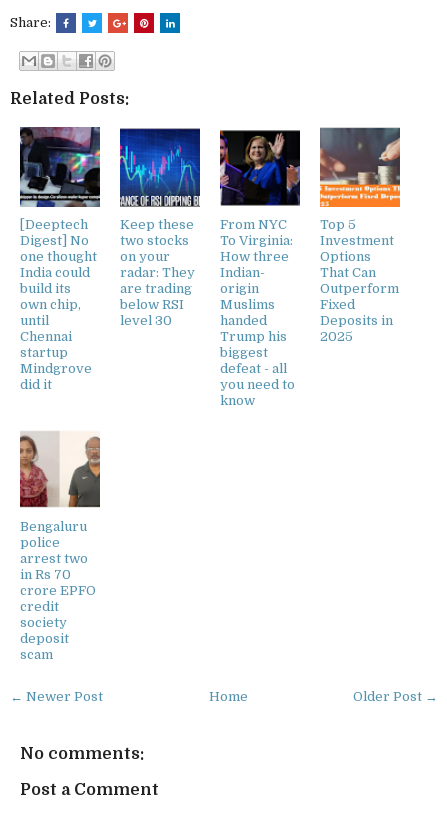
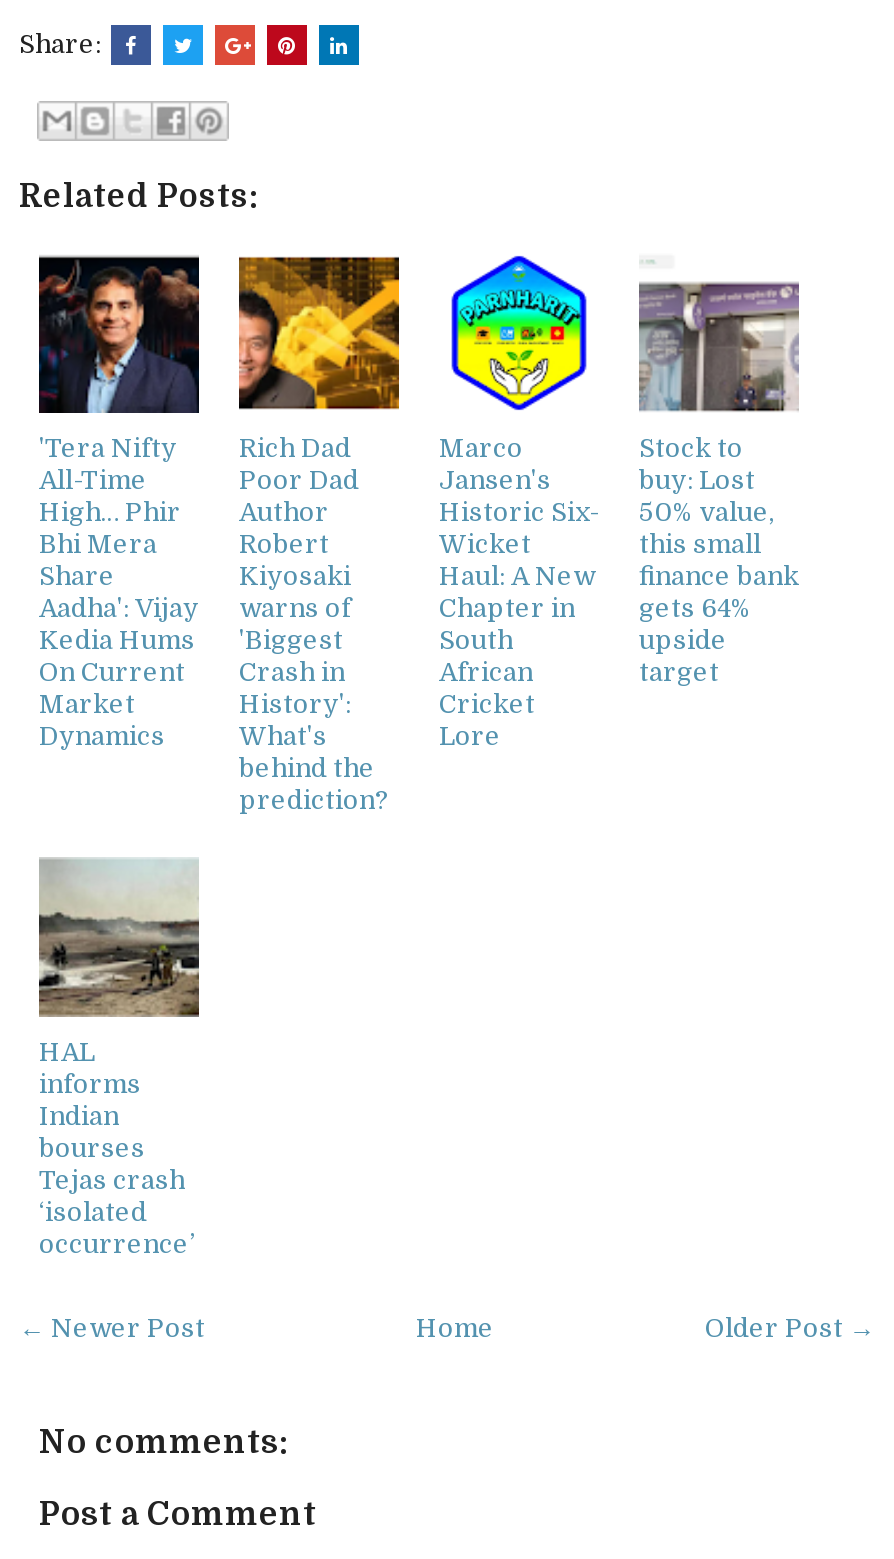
[19,126,101,392] [image] | [Deeptech | Digest] No | one thought | India could | build its | own chip, | until | Chennai | startup | Mindgrove | did it -> [39,253,199,752] [image] | 'Tera Nifty | All-Time | High… Phir | Bhi Mera | Share | Aadha': Vijay | Kedia Hums | On Current | Market | Dynamics
[119,127,201,328] [image] | Keep these | two stocks | on your | radar: They | are trading | below RSI | level 30 -> [237,255,401,816] [image] | Rich Dad | Poor Dad | Author | Robert | Kiyosaki | warns of | 'Biggest | Crash in | History': | What's | behind the | prediction?
[219,129,301,408] [image] | From NYC | To Virginia: | How three | Indian- | origin | Muslims | handed | Trump his | biggest | defeat - all | you need to | know -> [439,255,599,752] [image] | Marco | Jansen's | Historic Six- | Wicket | Haul: A New | Chapter in | South | African | Cricket | Lore
[319,127,401,344] [image] | Top 5 | Investment | Options | That Can | Outperform | Fixed | Deposits in | 2025 -> [639,255,799,688] [image] | Stock to | buy: Lost | 50% value, | this small | finance bank | gets 64% | upside | target
[19,431,100,662] [image] | Bengaluru | police | arrest two | in Rs 70 | crore EPFO | credit | society | deposit | scam -> [37,857,199,1260] [image] | HAL | informs | Indian | bourses | Tejas crash | ‘isolated | occurrence’

